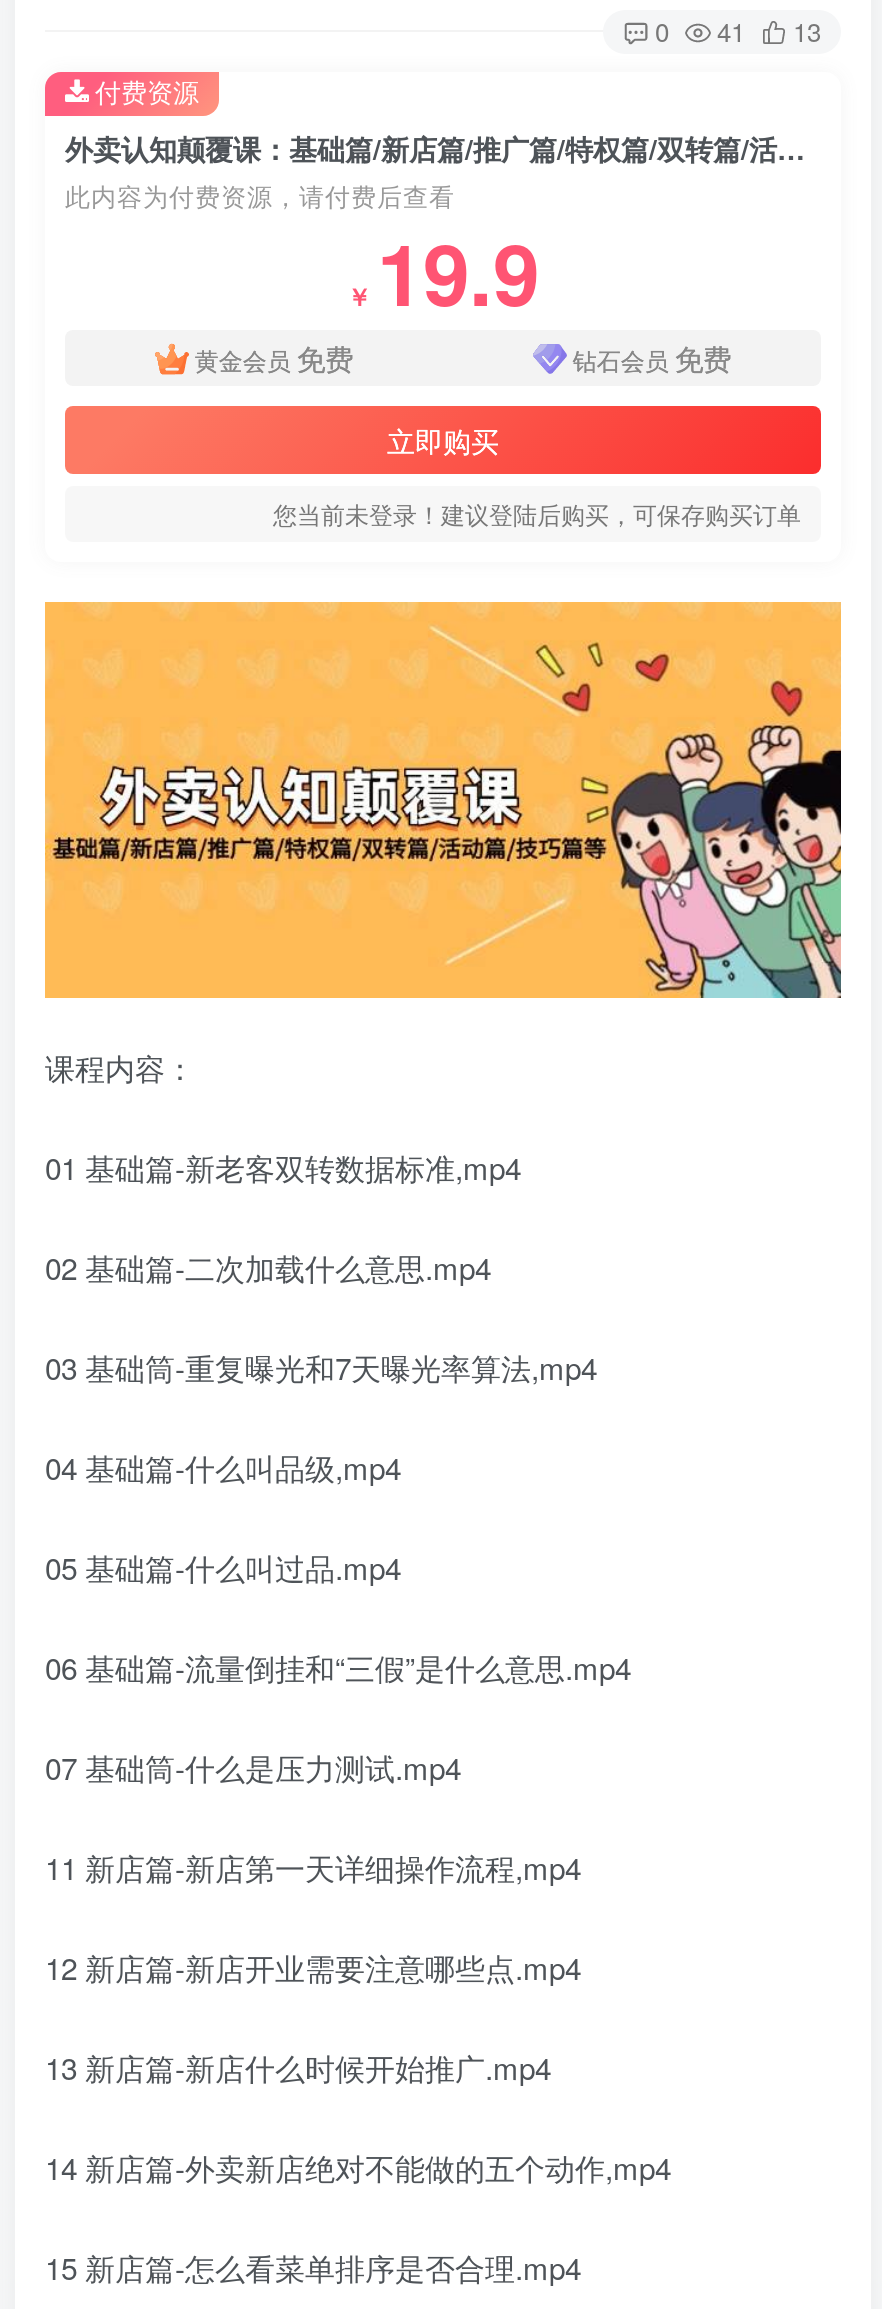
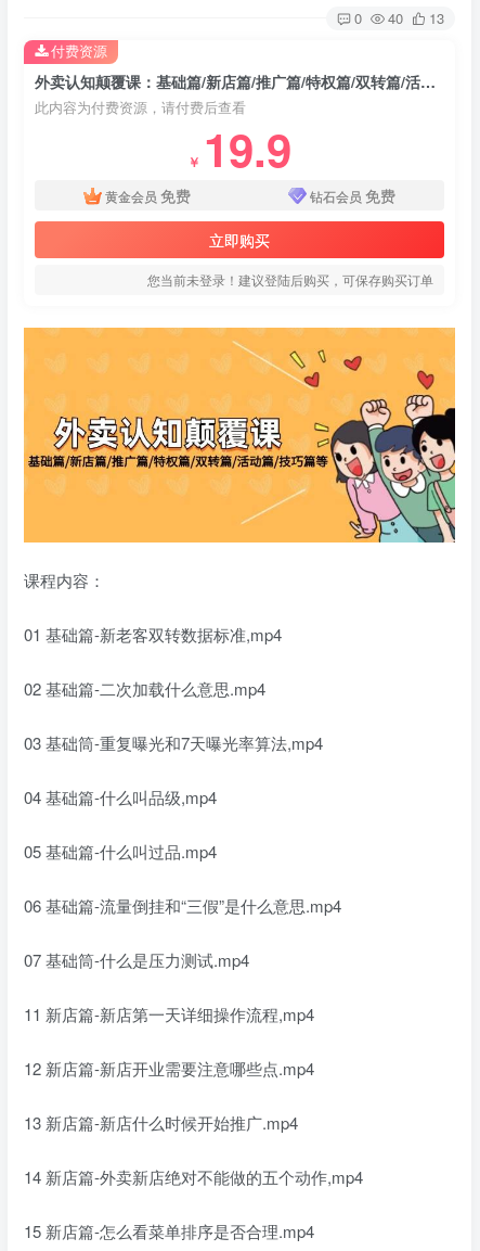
[655,12,821,50] 0 41 13 -> [354,8,444,28] 0 40 13

